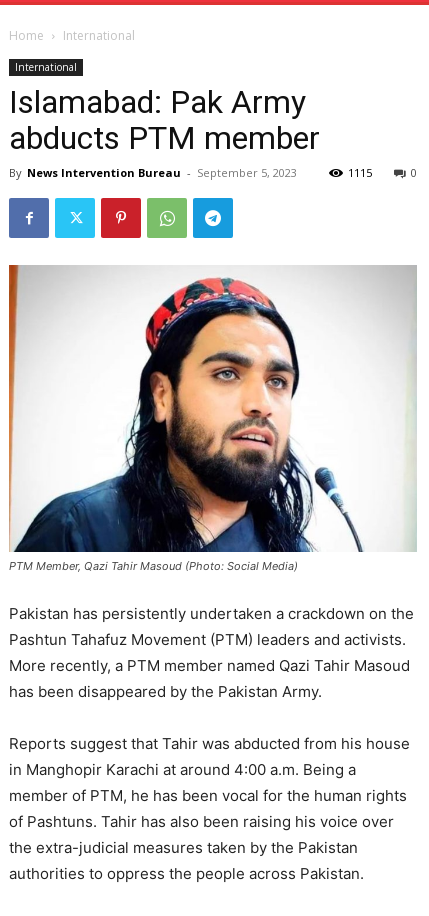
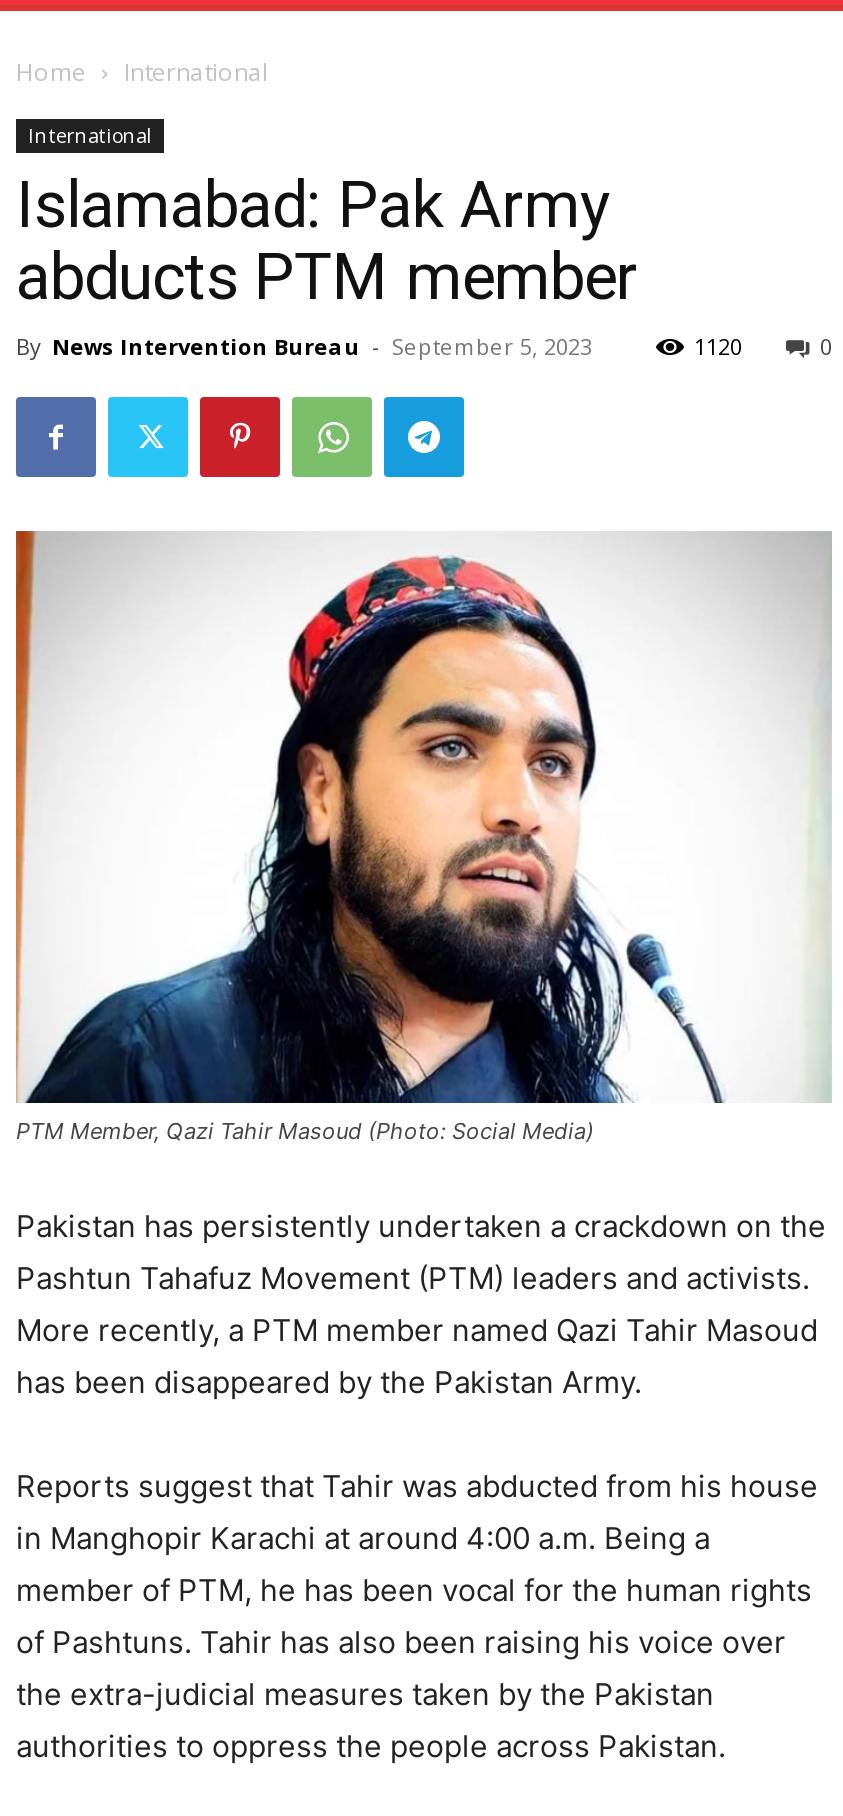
[348,165,372,180] 1115 -> [694,331,742,361] 1120

